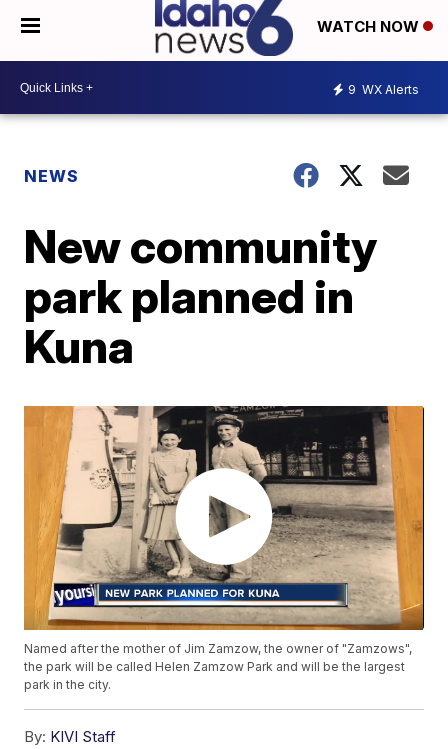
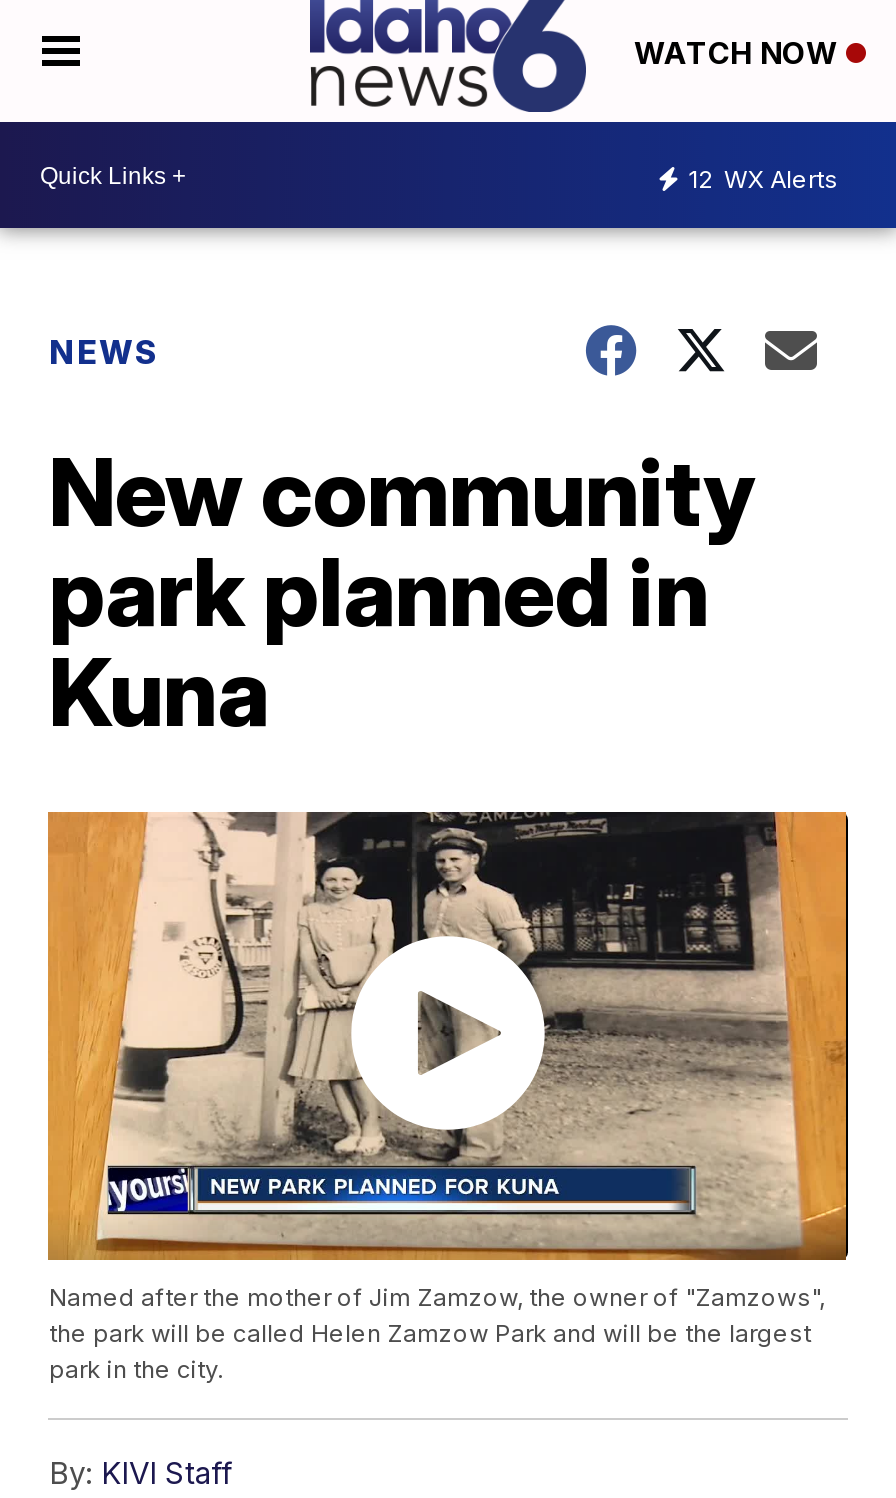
[348,81,419,96] 9 WX Alerts -> [688,163,838,193] 12 WX Alerts

